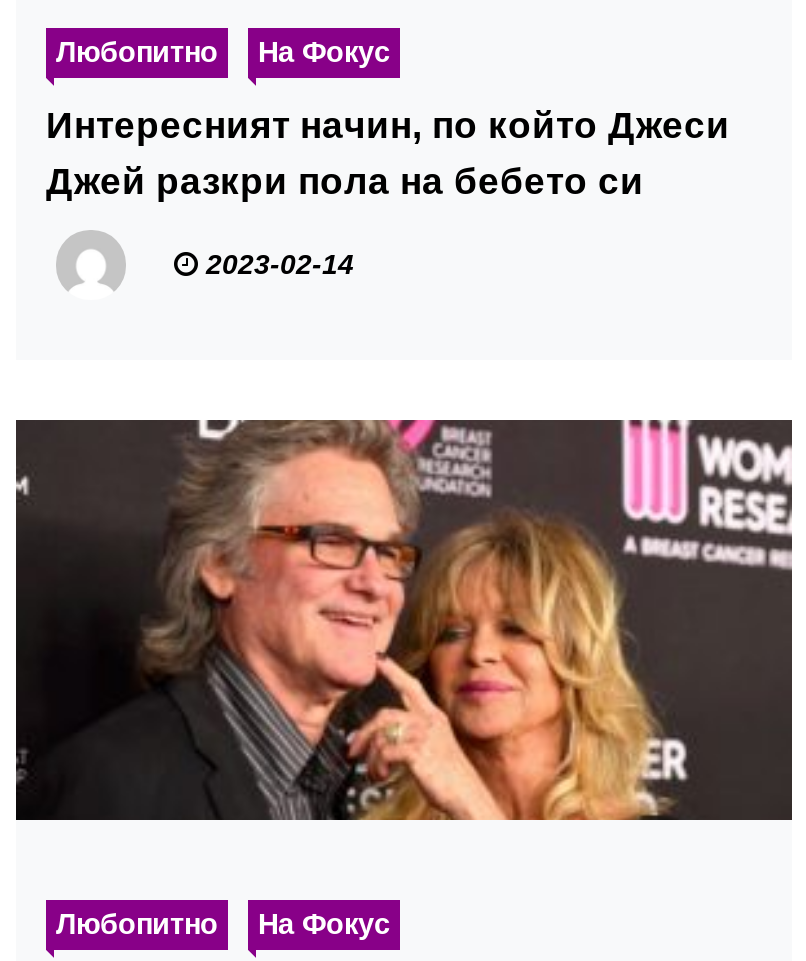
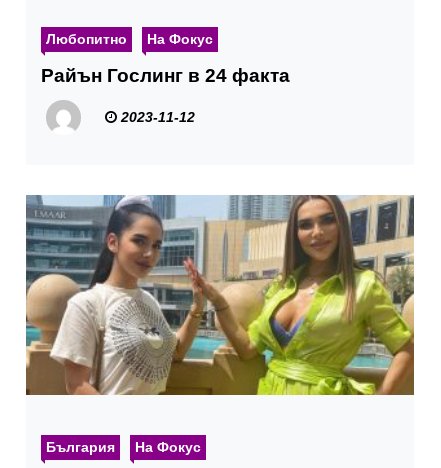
[46,104,730,202] Интересният начин, по който Джеси | Джей разкри пола на бебето си -> [41,65,290,86] Райън Гослинг в 24 факта
[198,248,354,280] 2023-02-14 -> [117,109,195,125] 2023-11-12
[14,418,794,822] [image] -> [25,194,415,396] [image]
[56,908,218,940] Любопитно -> [46,439,115,455] България

